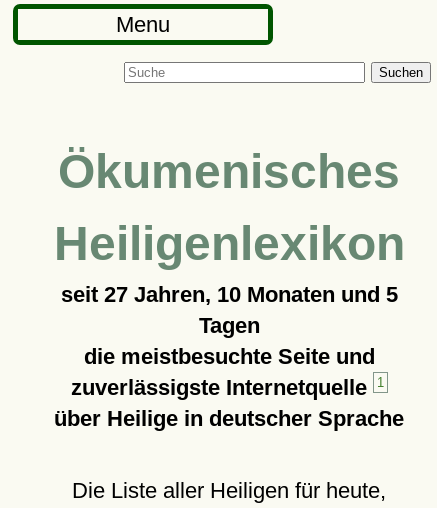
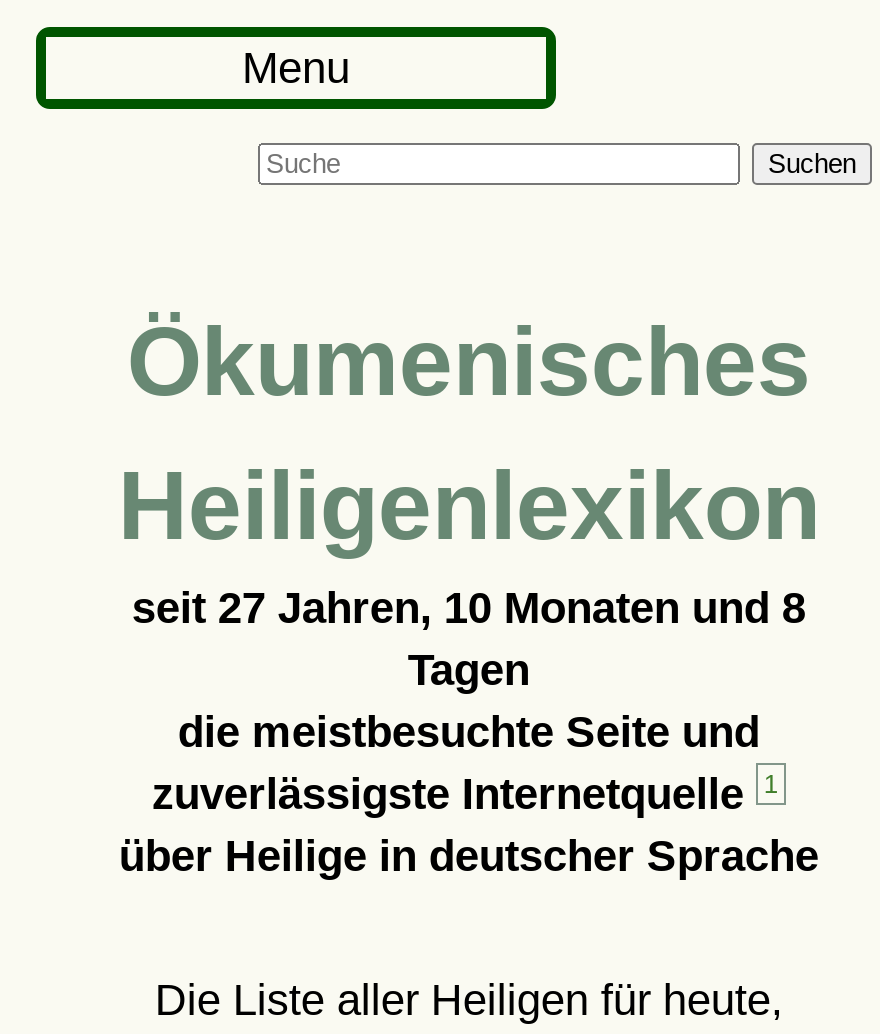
[61,282,398,307] seit 27 Jahren, 10 Monaten und 5 -> [132,583,806,633] seit 27 Jahren, 10 Monaten und 8

